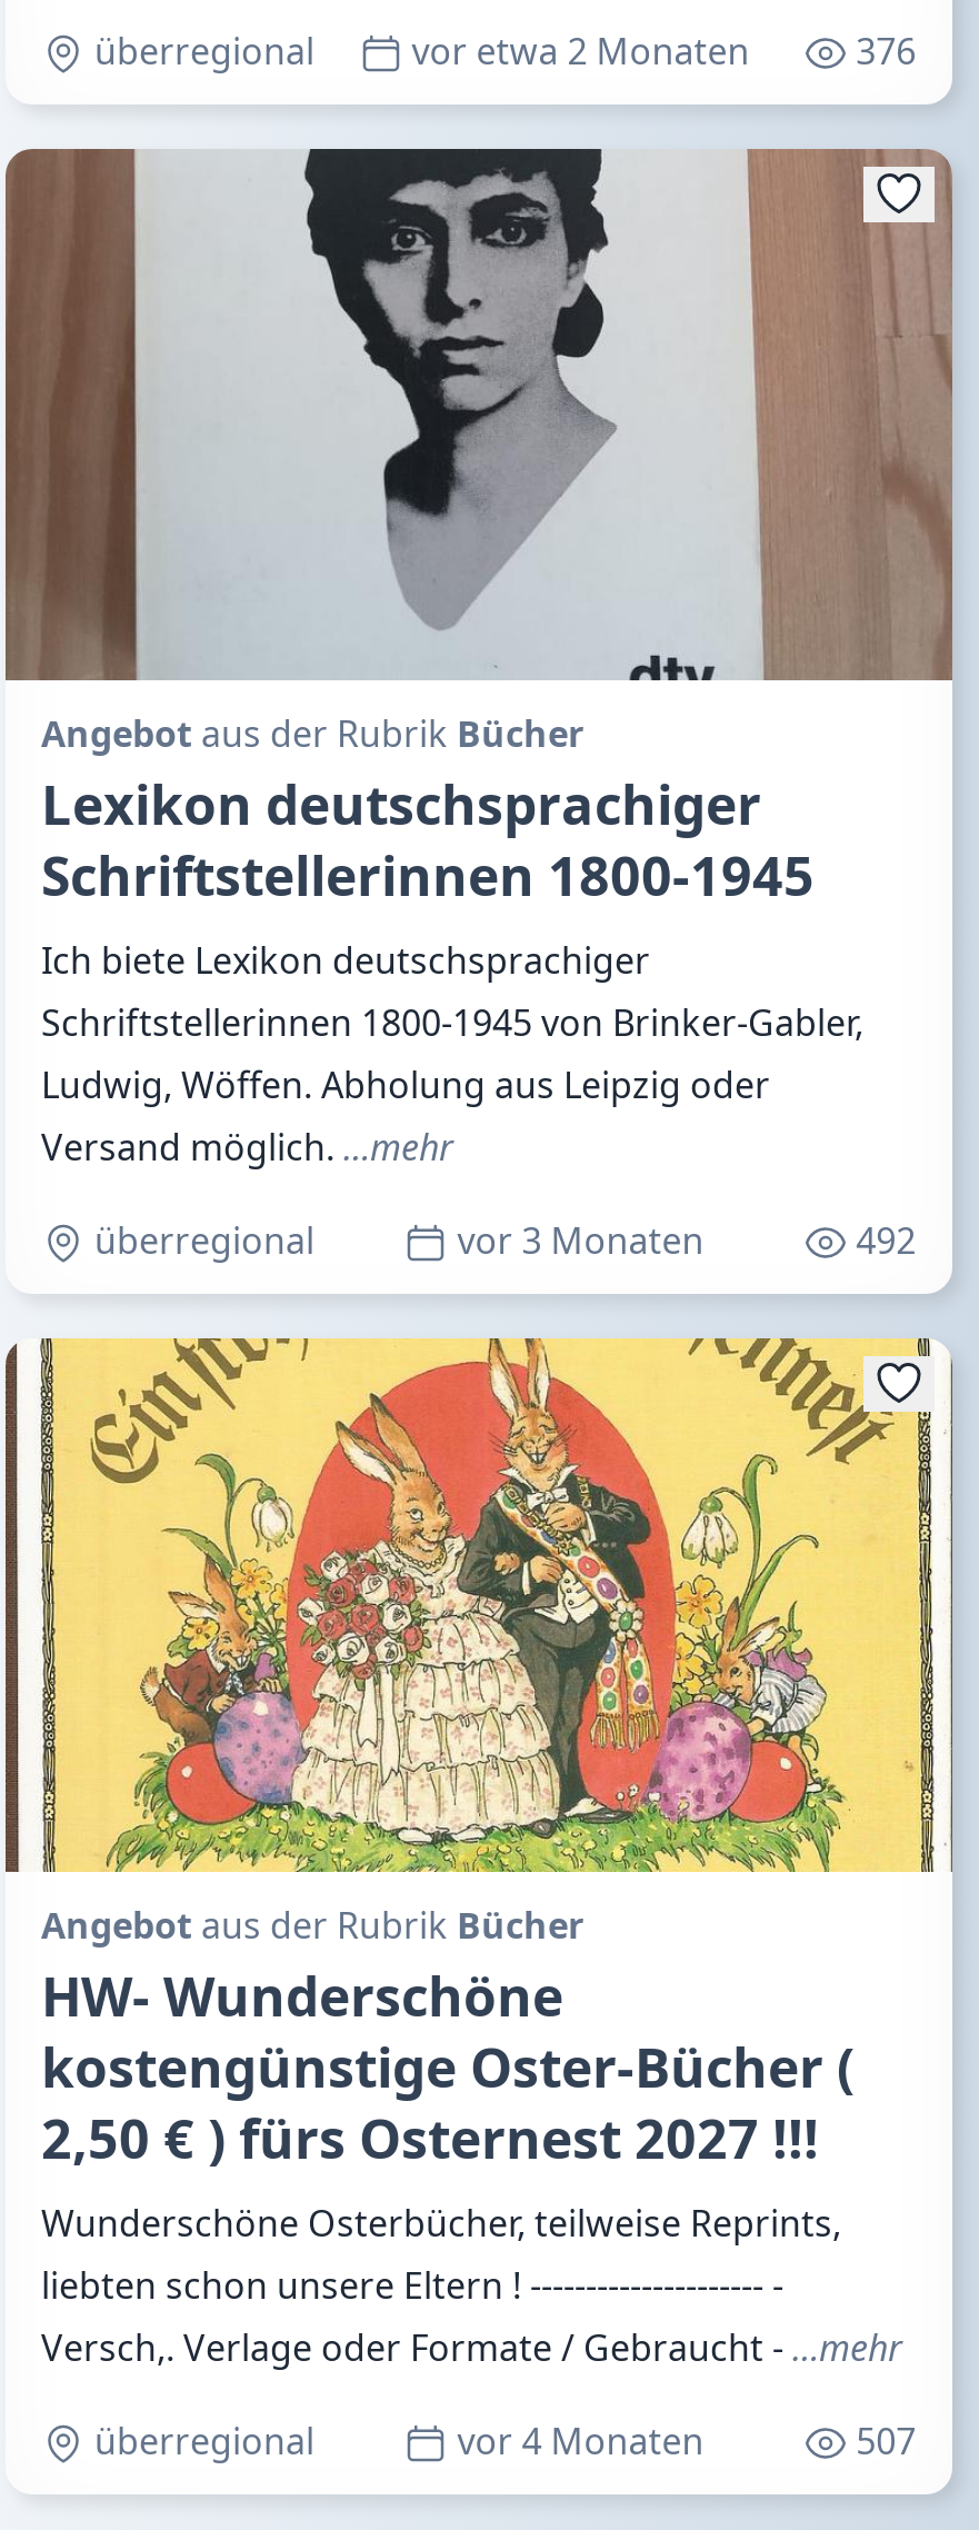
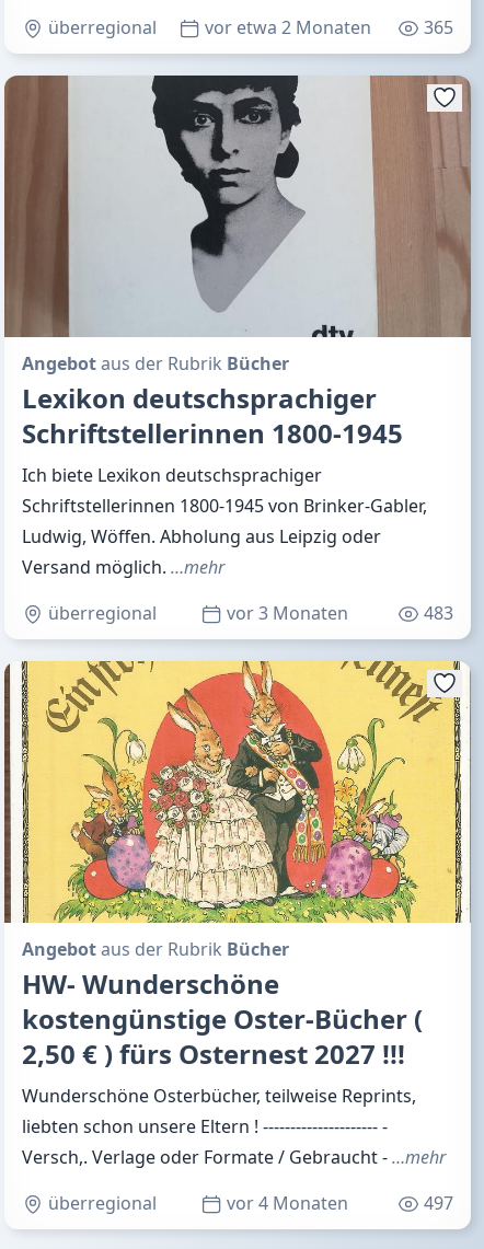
[856,26,916,75] 376 -> [423,15,453,39] 365
[856,1216,916,1265] 492 -> [423,601,453,625] 483
[856,2415,916,2464] 507 -> [423,1191,453,1215] 497

